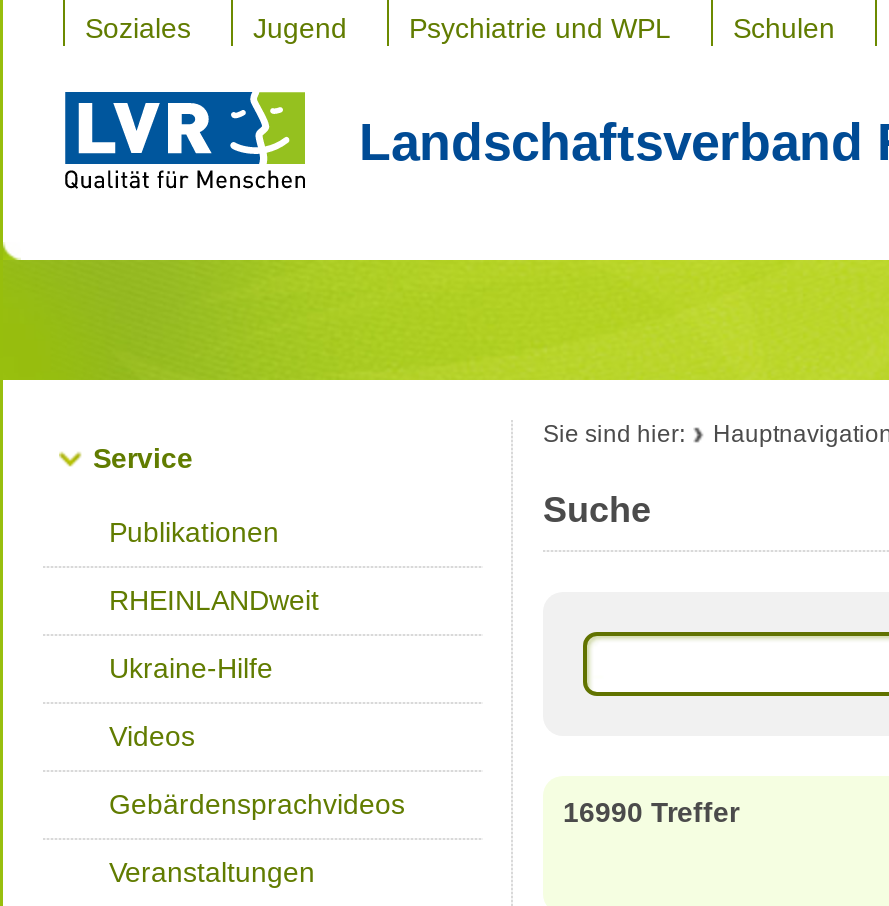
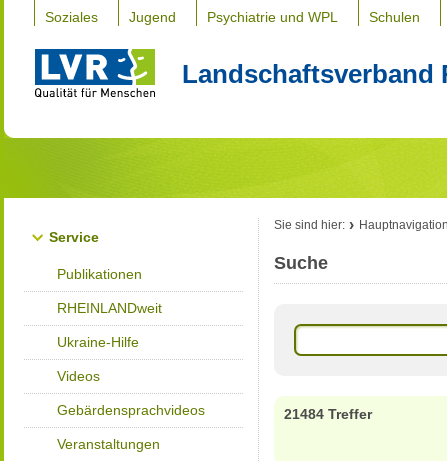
[563,796,739,828] 16990 Treffer -> [284,406,372,422] 21484 Treffer

